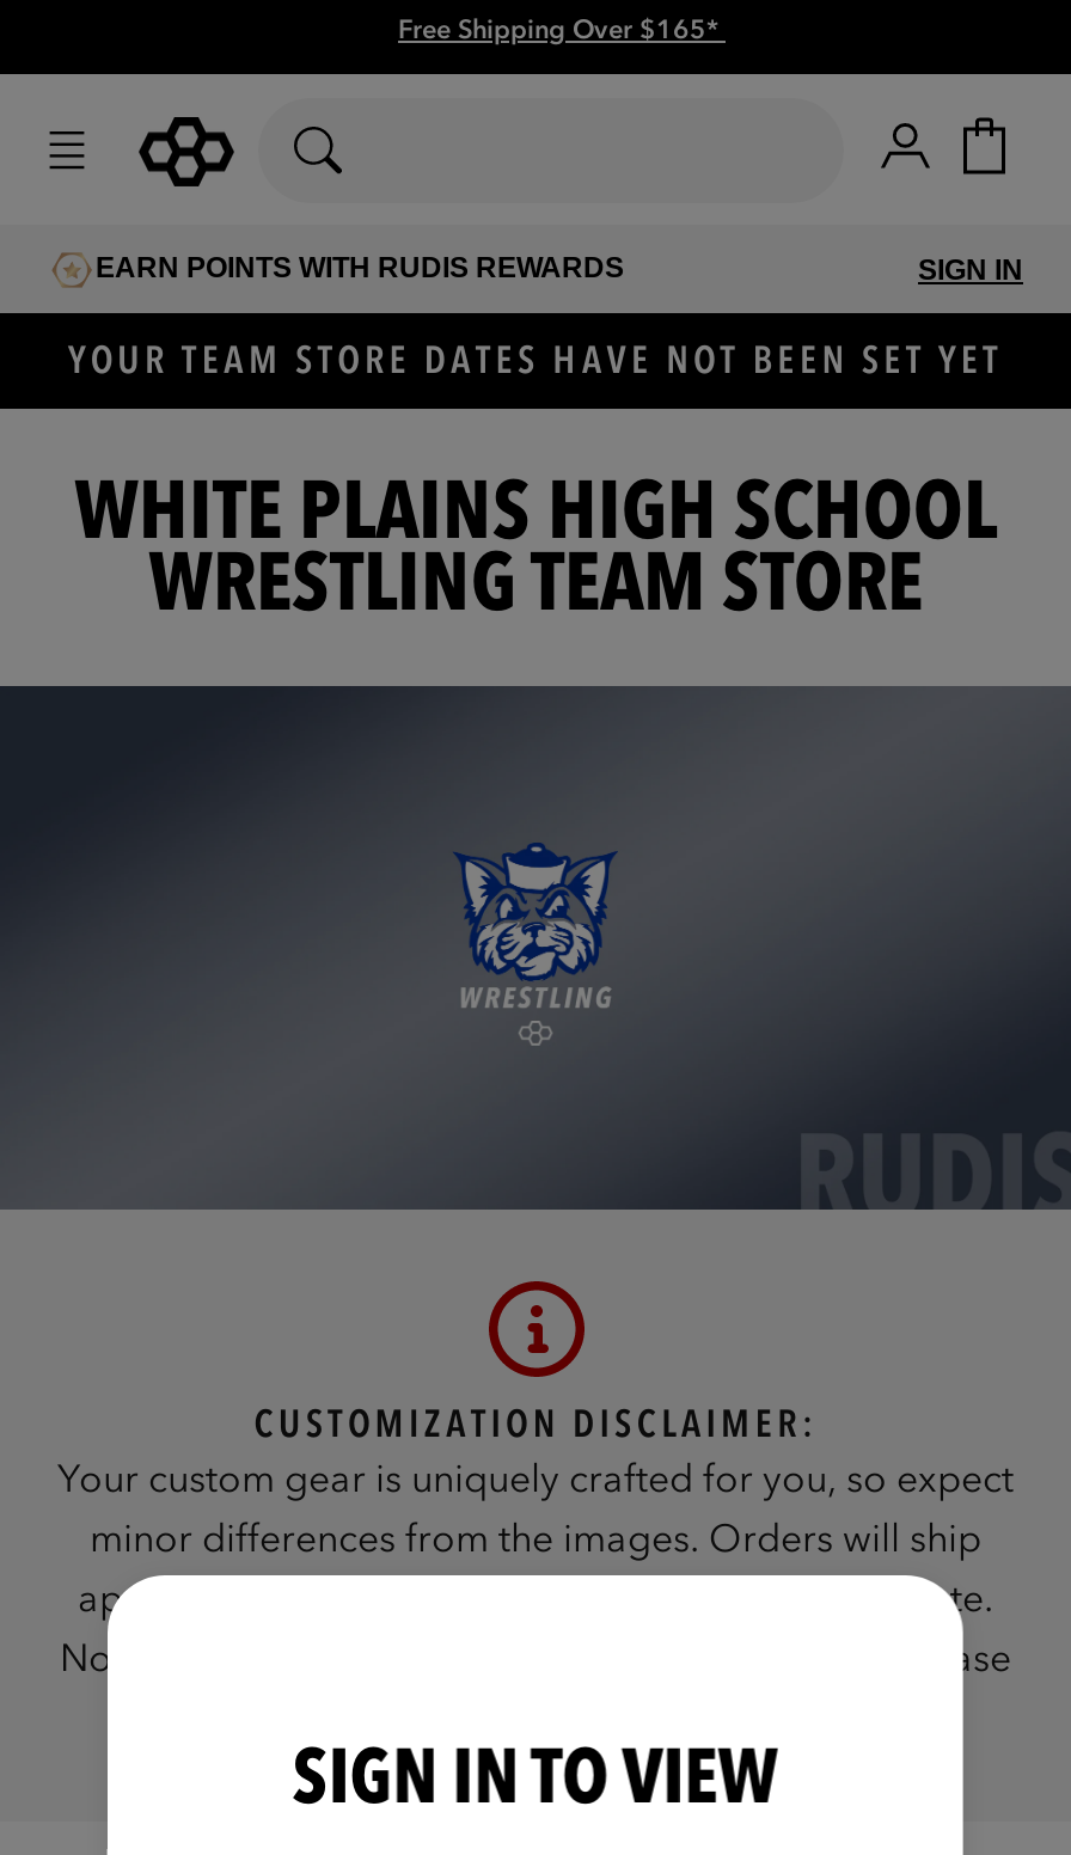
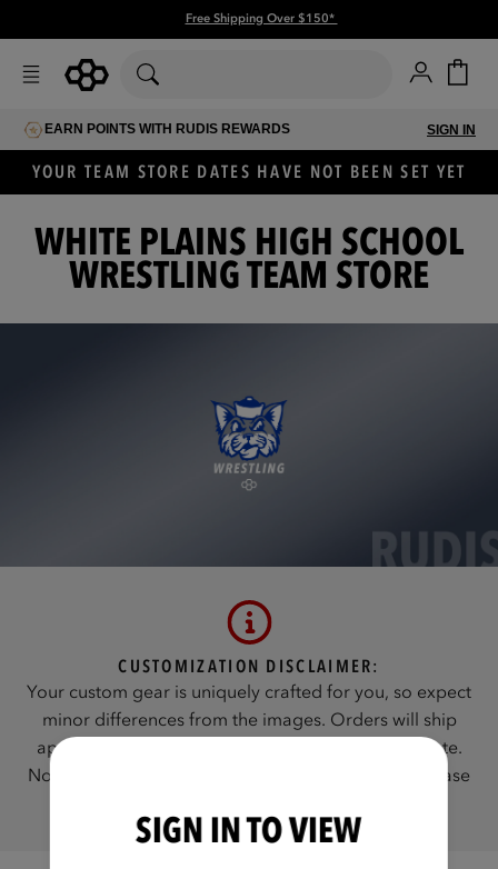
[398,11,726,47] Free Shipping Over $165* -> [185,9,337,26] Free Shipping Over $150*

